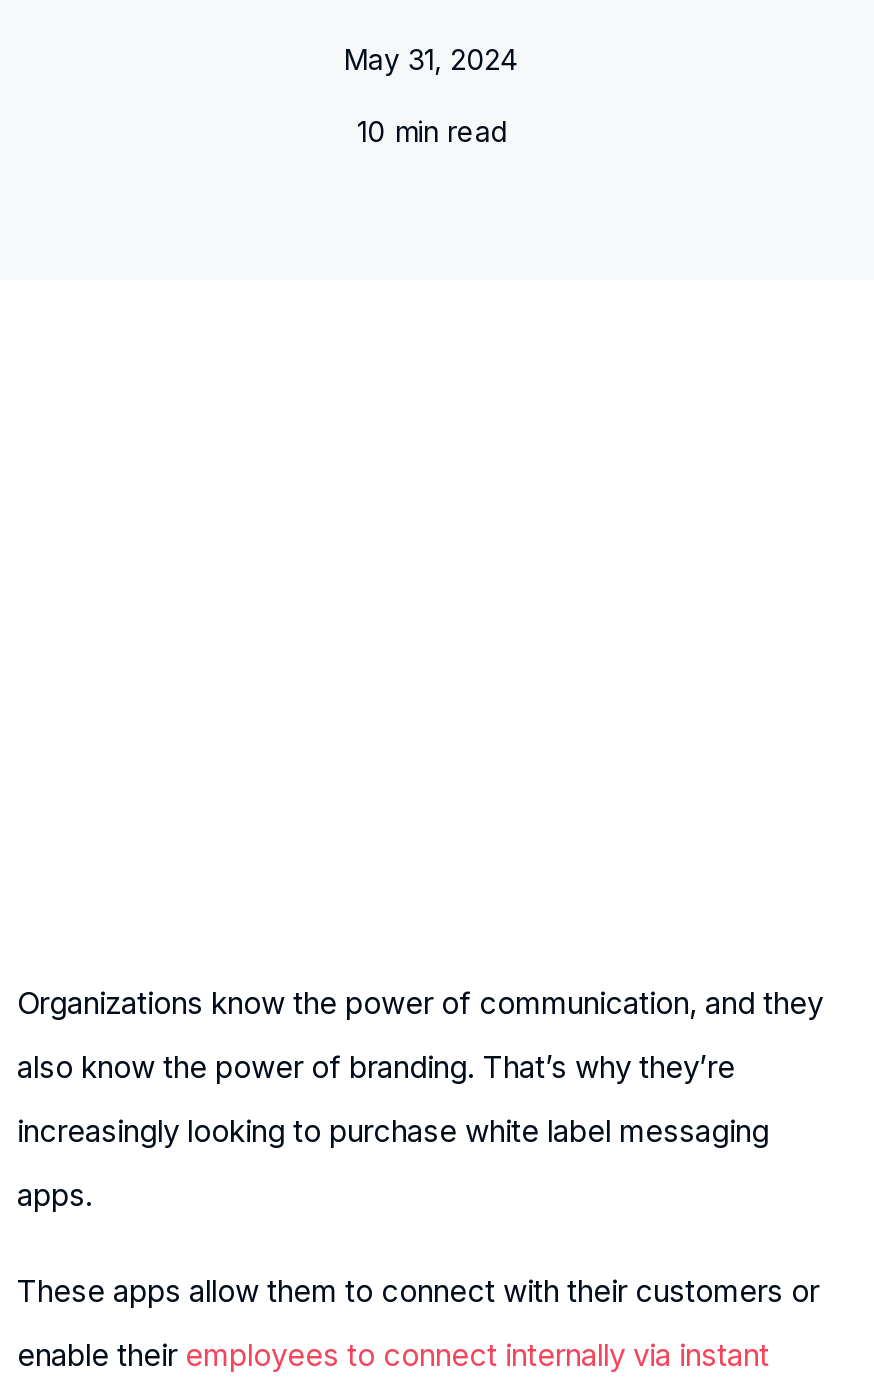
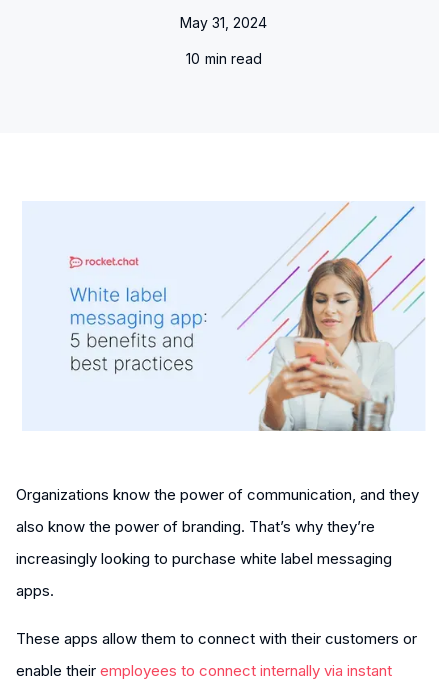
none -> [23,201,426,432] [image]

